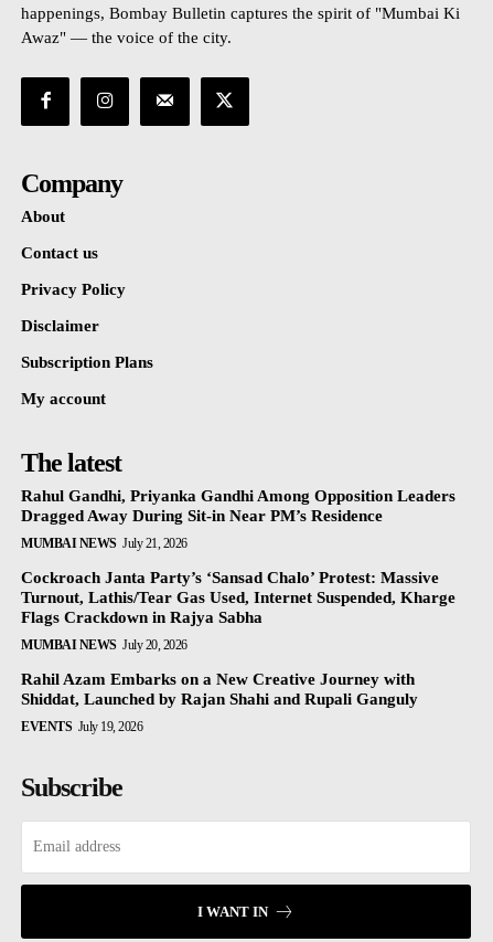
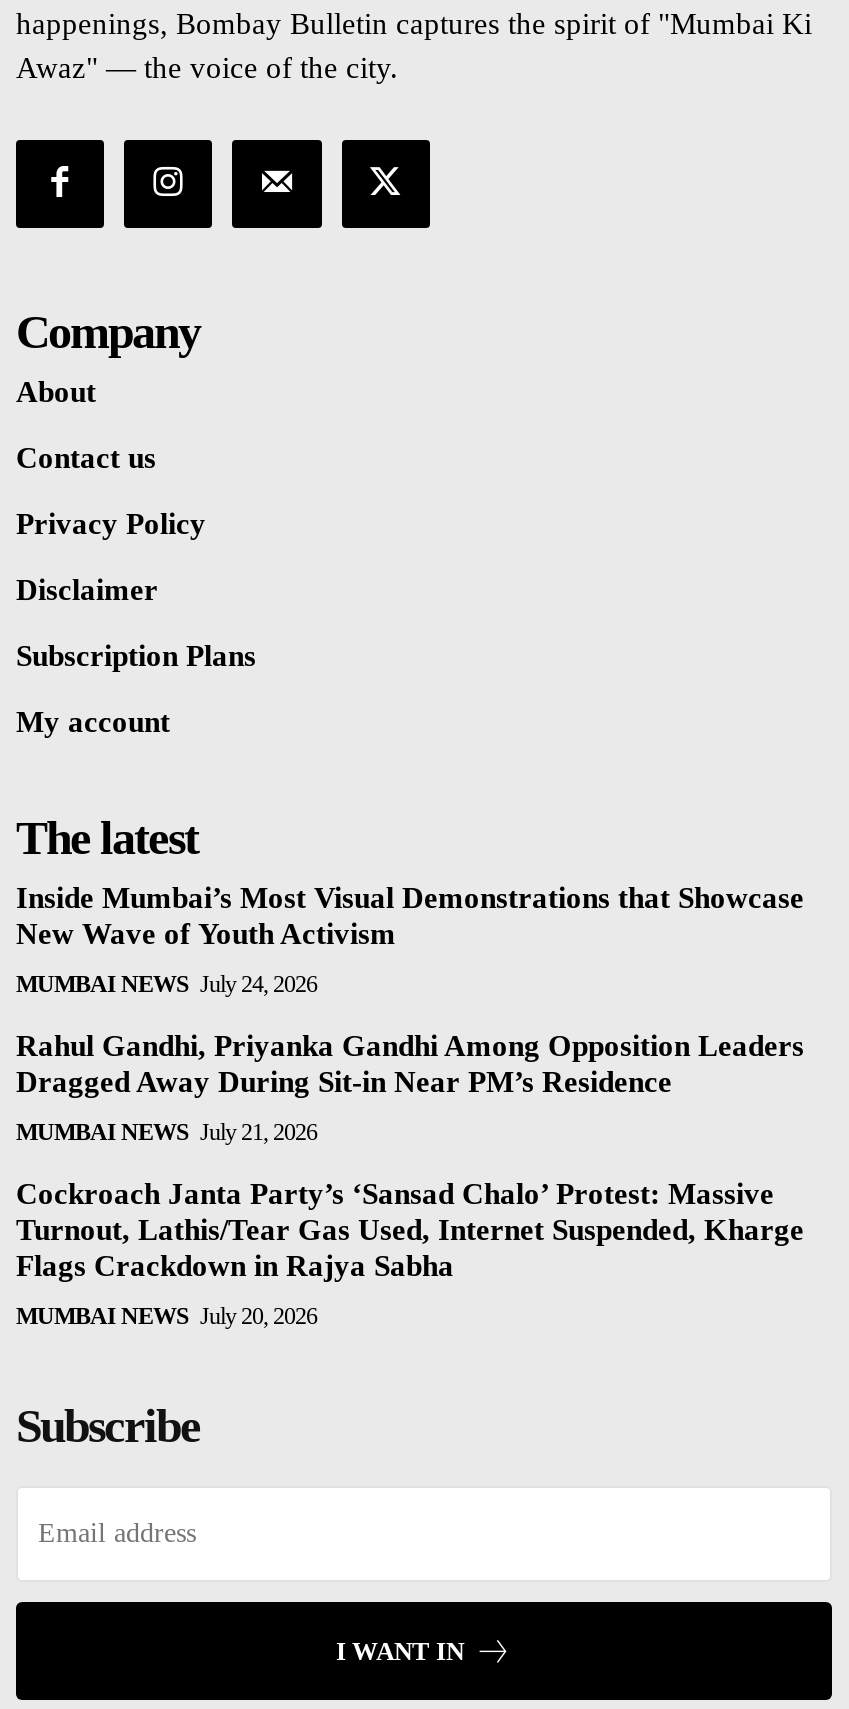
none -> [16,882,804,998] Inside Mumbai’s Most Visual Demonstrations that Showcase | New Wave of Youth Activism | MUMBAI NEWS July 24, 2026
moved [21,487,456,652] -> [16,1030,804,1330]: Rahul Gandhi, Priyanka Gandhi Among Opposition Leaders | Dragged Away During Sit-in Near PM’s Residence | MUMBAI NEWS July 21, 2026 | Cockroach Janta Party’s ‘Sansad Chalo’ Protest: Massive | Turnout, Lathis/Tear Gas Used, Internet Suspended, Kharge | Flags Crackdown in Rajya Sabha | MUMBAI NEWS July 20, 2026
[21,670,418,734] Rahil Azam Embarks on a New Creative Journey with | Shiddat, Launched by Rajan Shahi and Rupali Ganguly | EVENTS July 19, 2026 -> none

